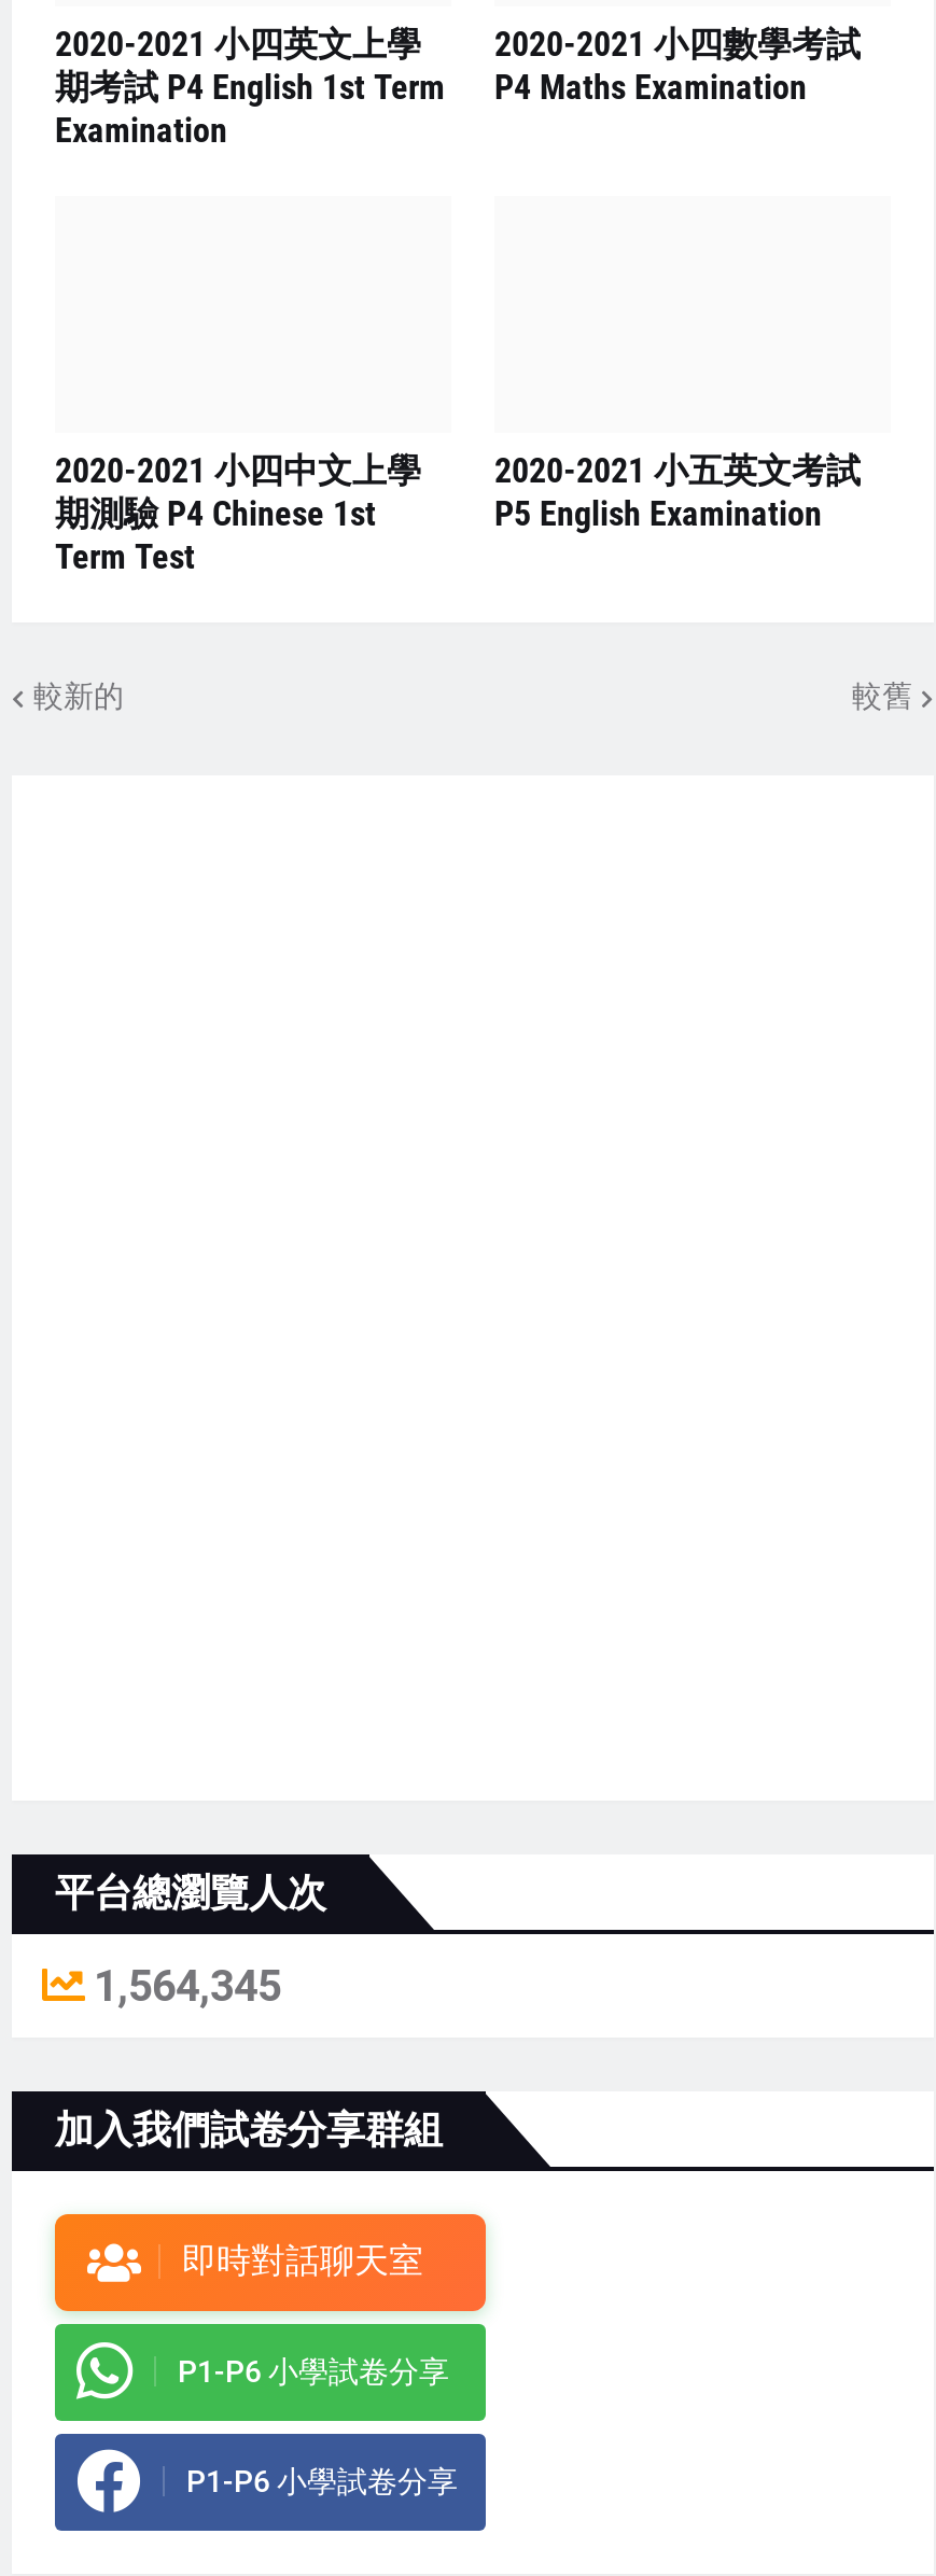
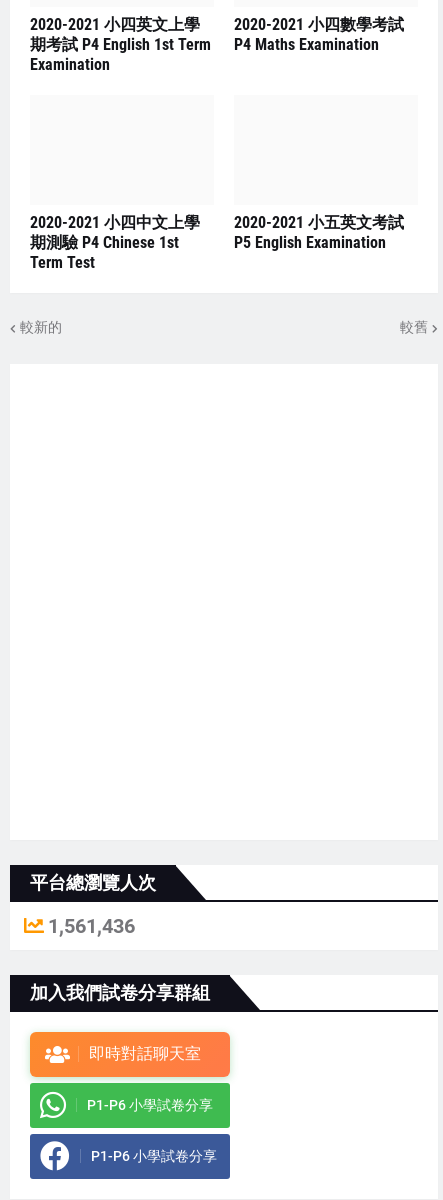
[94,1960,281,2011] 1,564,345 -> [48,914,135,938] 1,561,436

